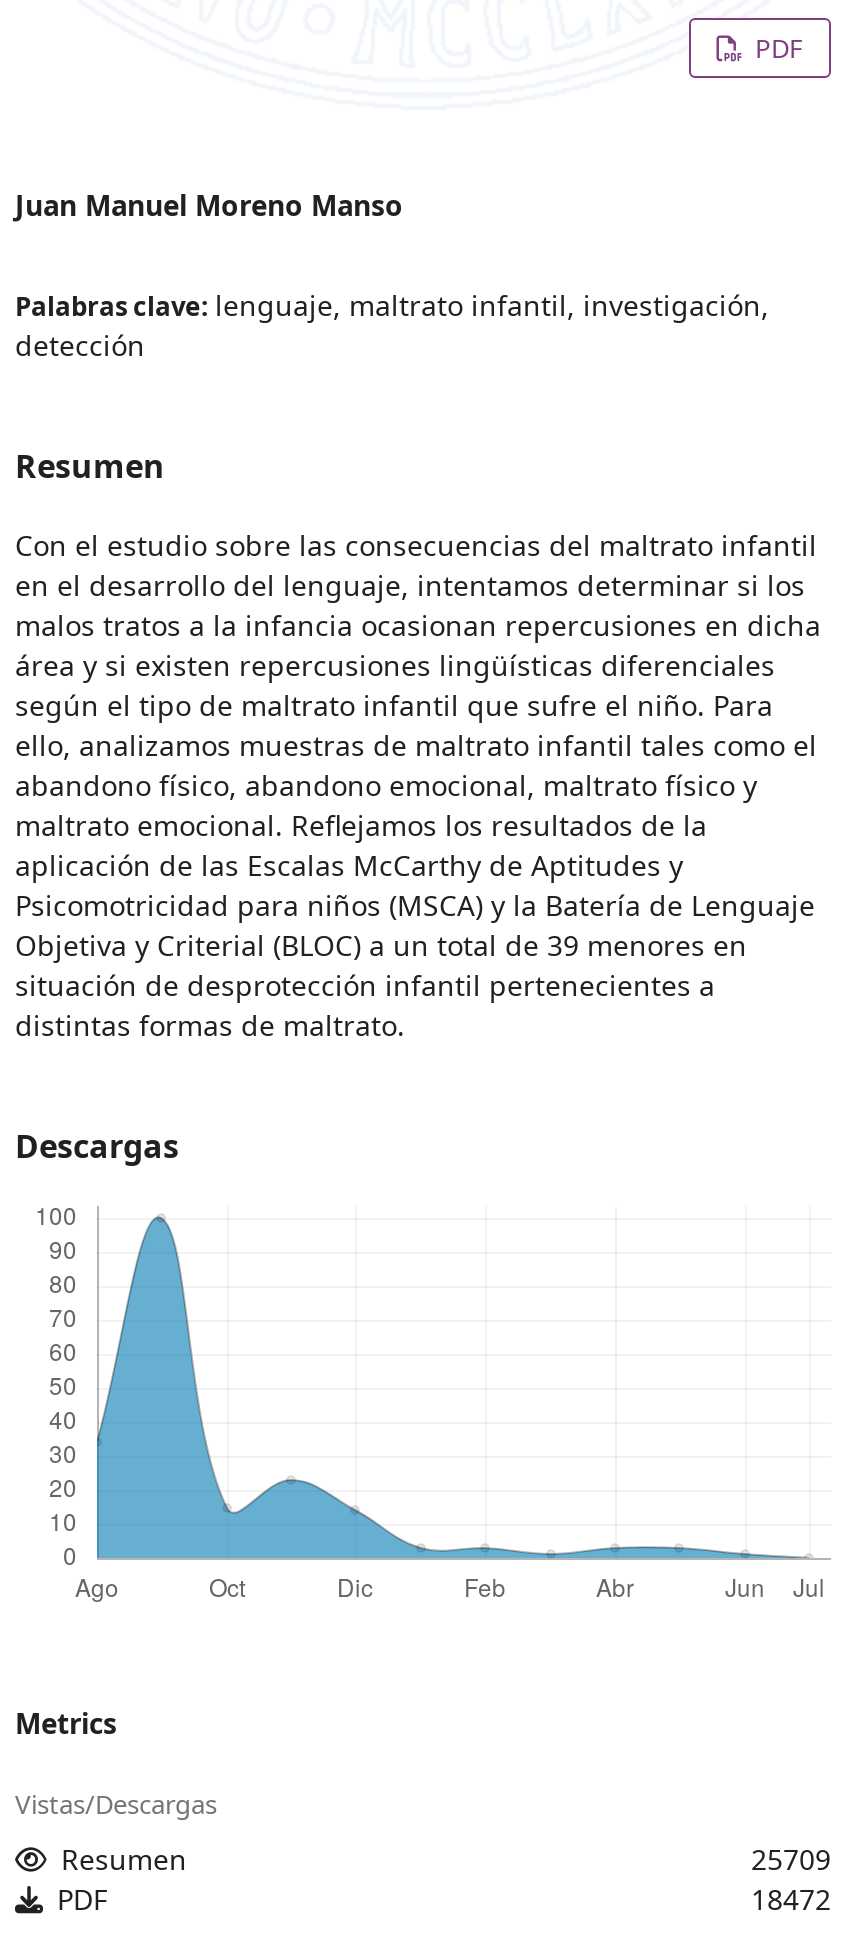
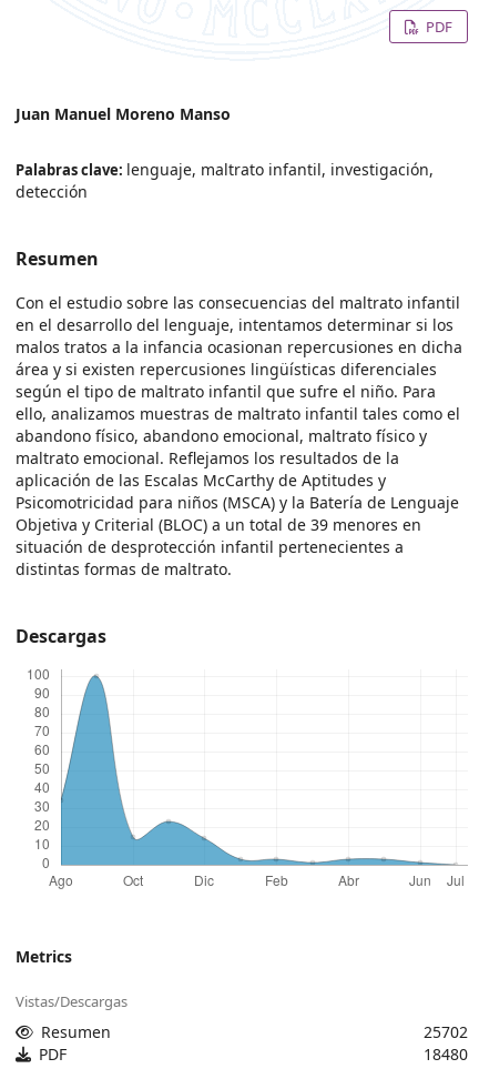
[751,1840,831,1878] 25709 -> [424,1021,468,1042] 25702
[751,1880,831,1918] 18472 -> [424,1043,468,1065] 18480

